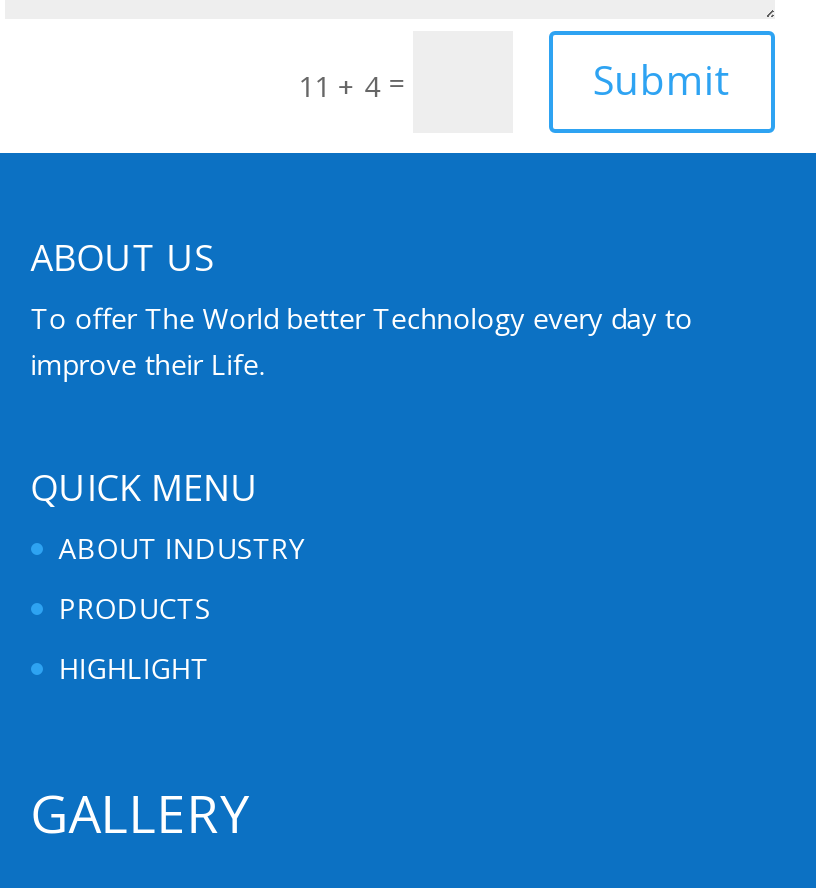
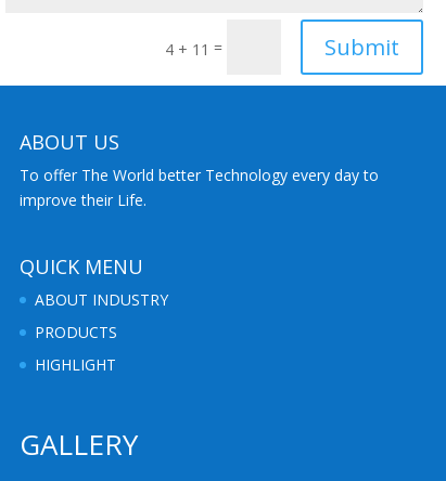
[298,62,412,103] 11 + 4 = -> [165,37,226,60] 4 + 11 =

